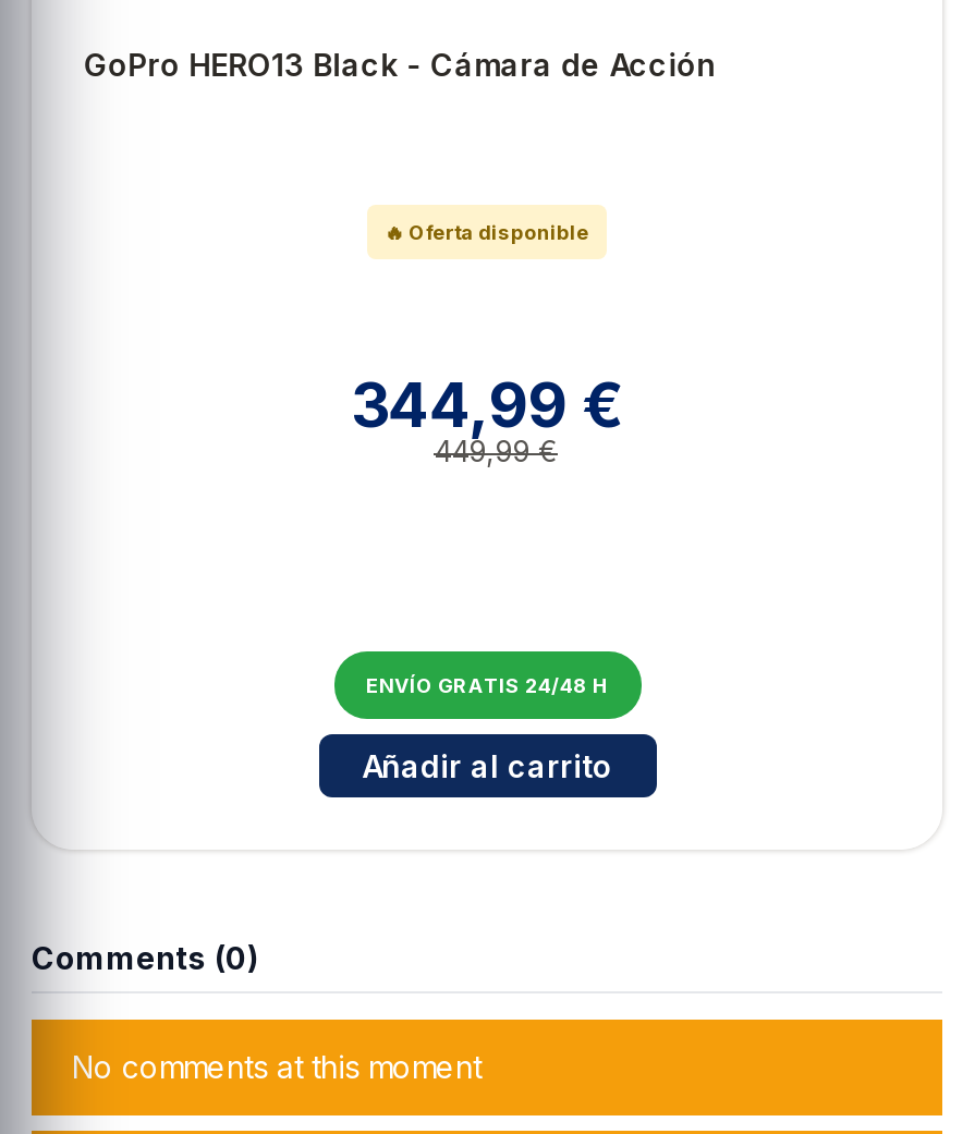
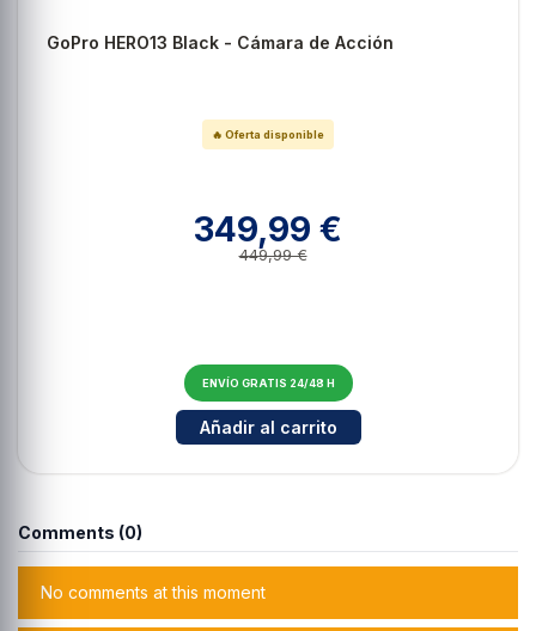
[351,368,623,442] 344,99 € -> [194,209,342,250] 349,99 €

